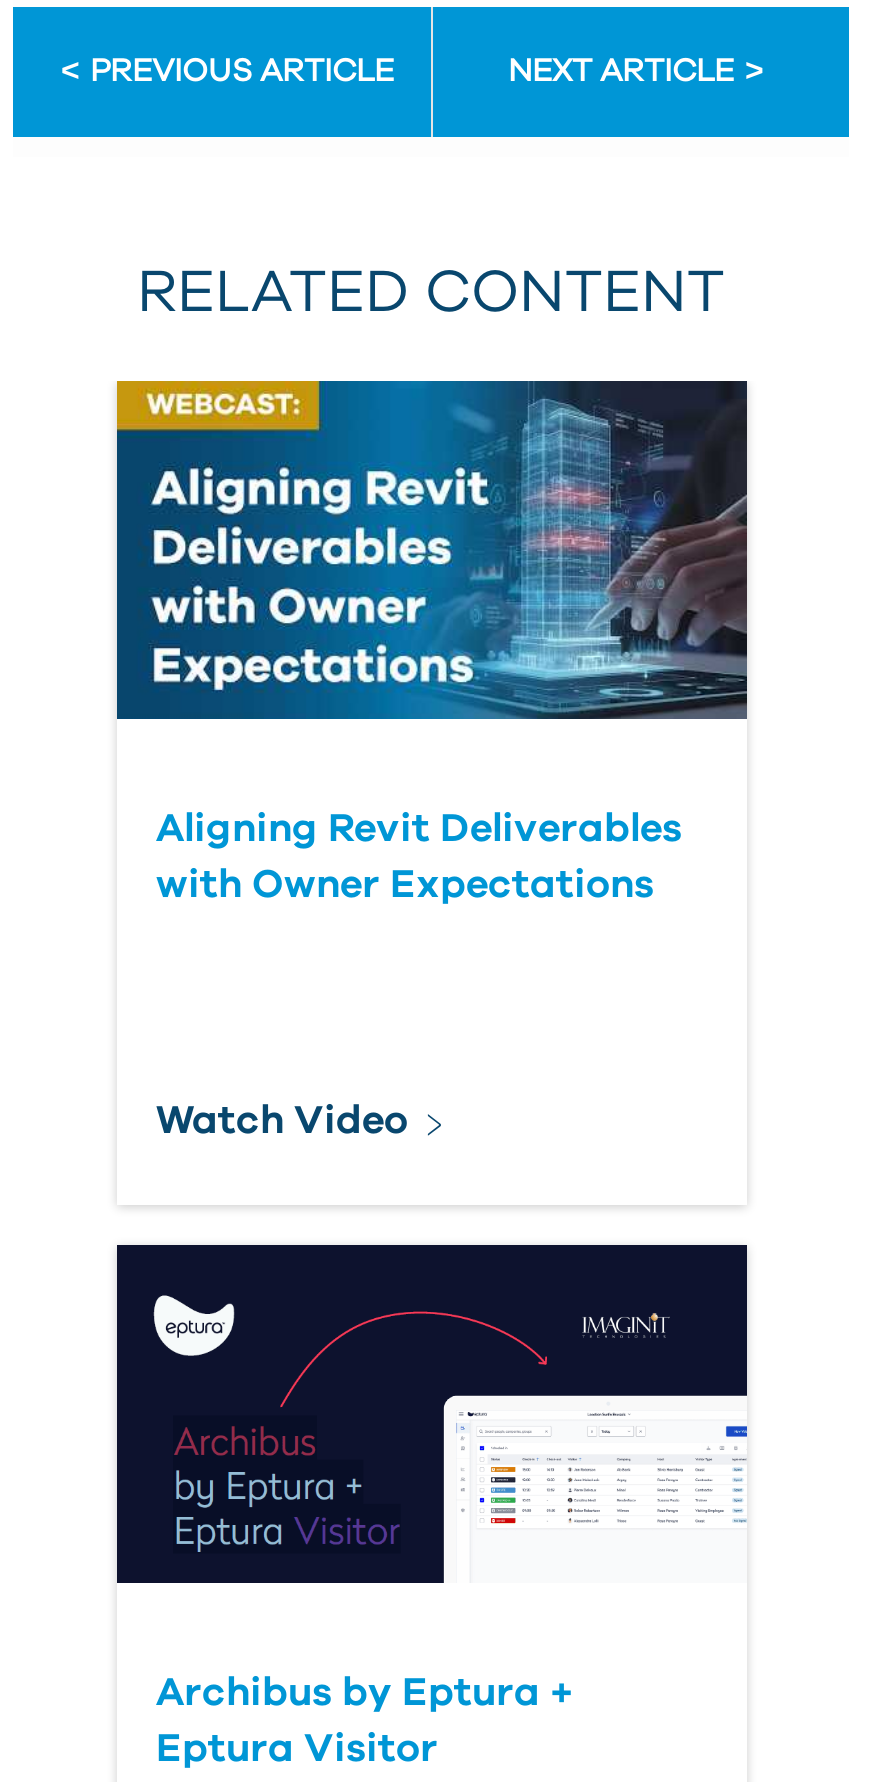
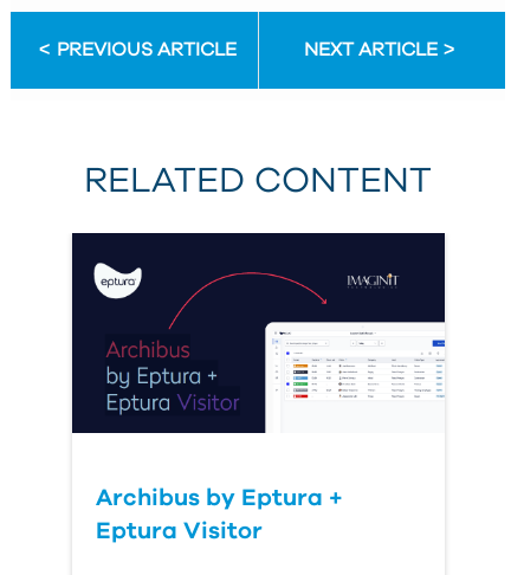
[115,379,749,721] [image] -> none
[156,809,682,905] Aligning Revit Deliverables | with Owner Expectations -> none
[156,1101,408,1141] Watch Video -> none

